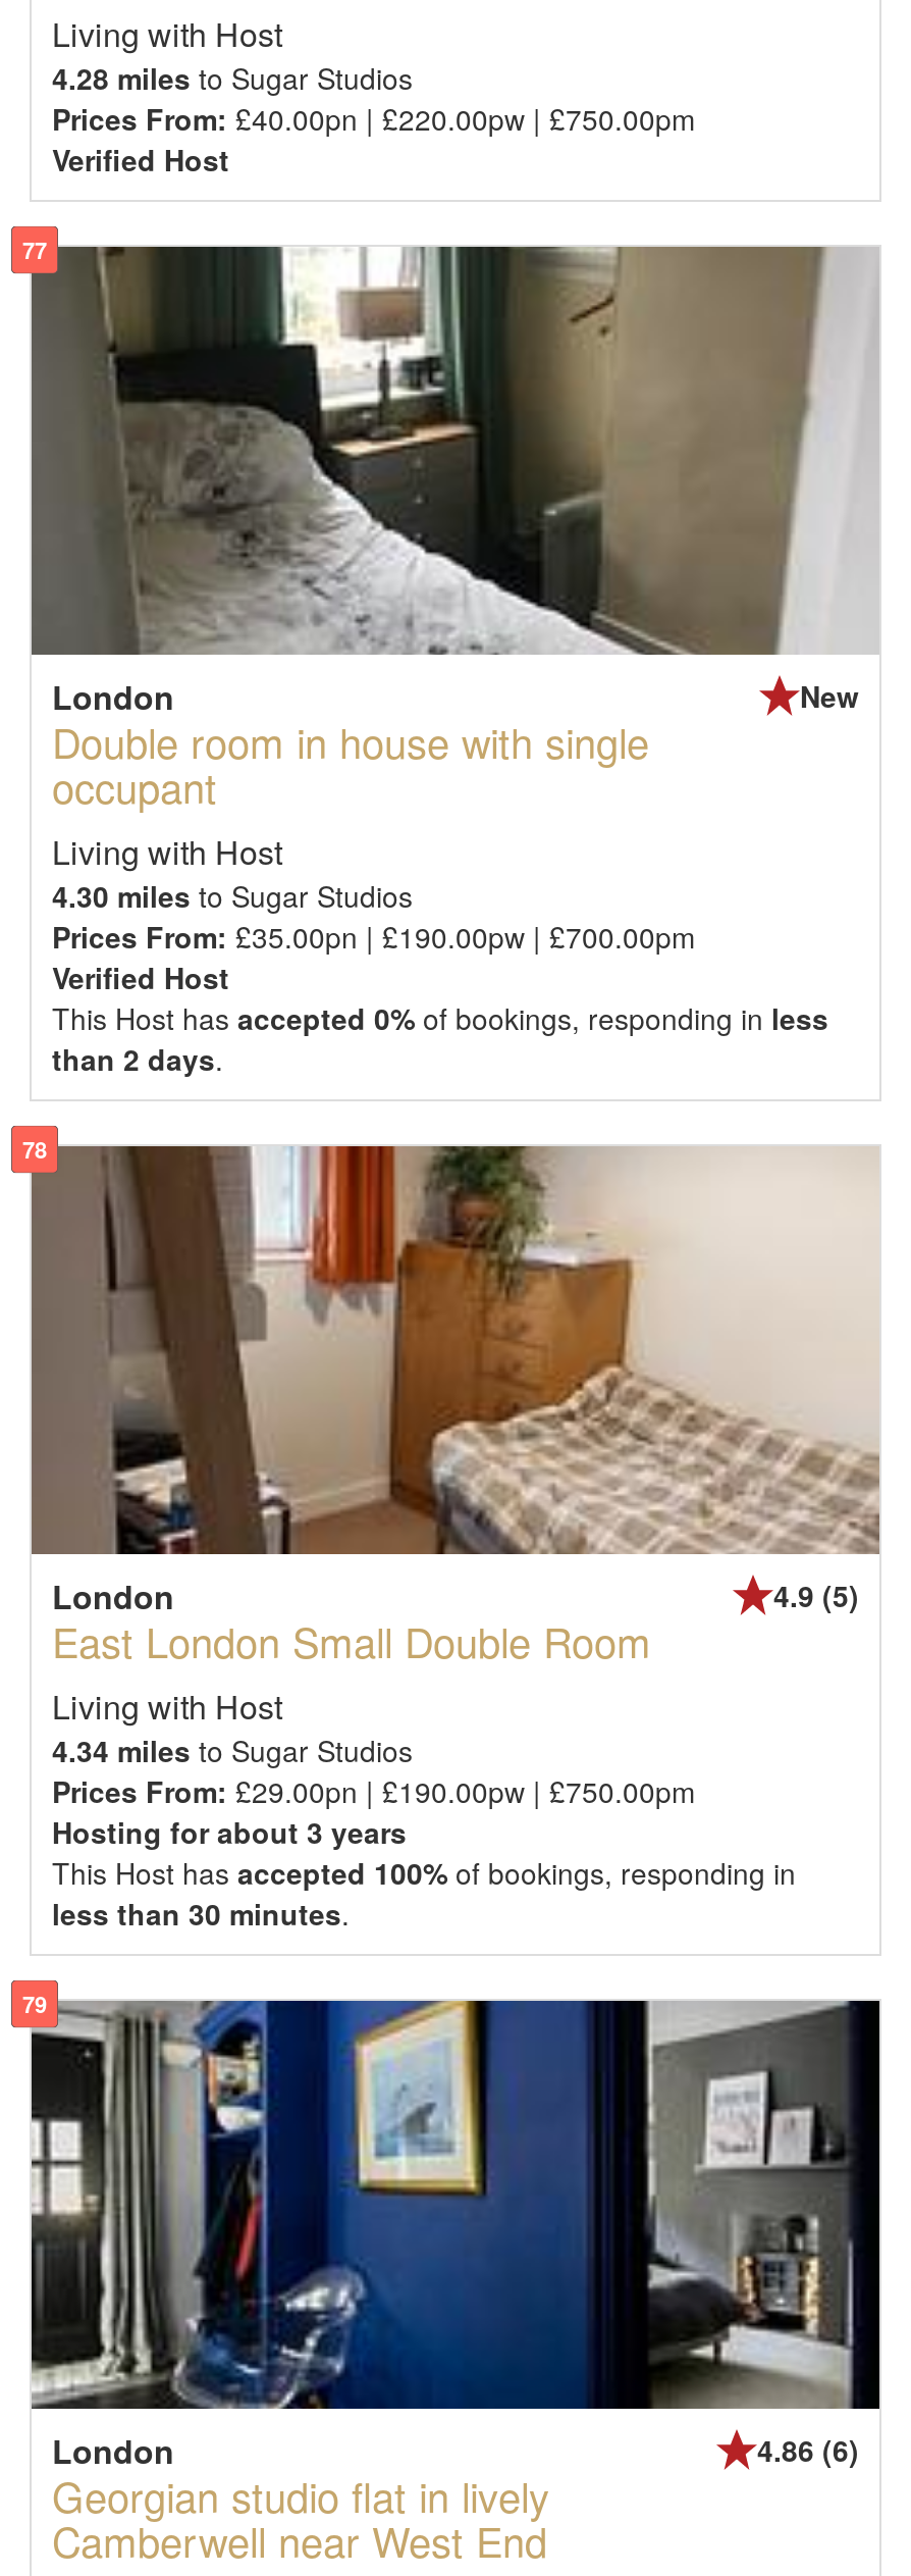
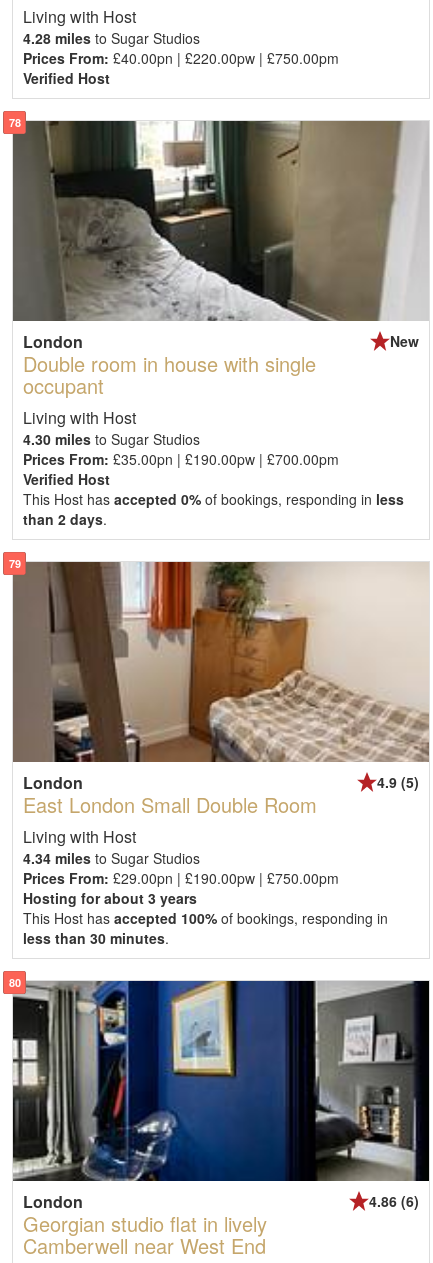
[22,235,47,265] 77 -> [8,115,20,130] 78
[22,1134,47,1165] 78 -> [8,556,20,571] 79
[22,1989,47,2019] 79 -> [8,975,20,990] 80

